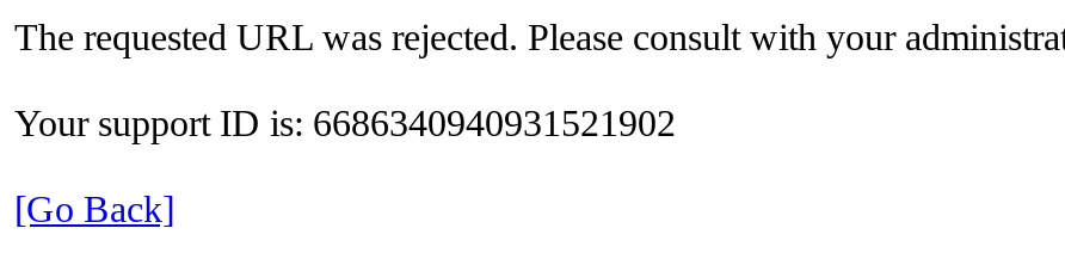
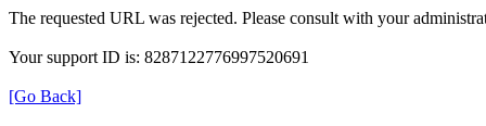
[14,103,676,143] Your support ID is: 6686340940931521902 -> [9,48,309,66] Your support ID is: 8287122776997520691

